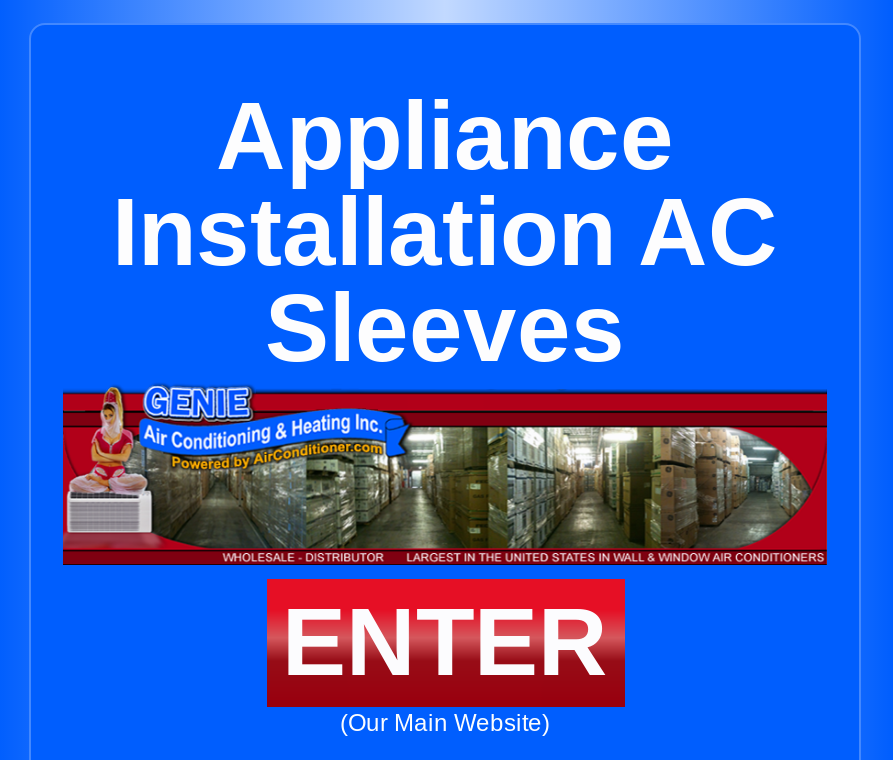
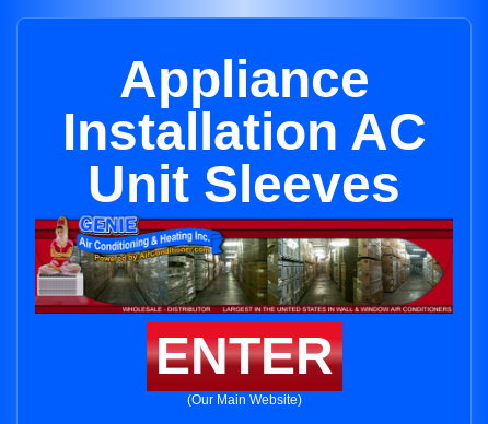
[265,275,625,381] Sleeves -> [88,155,400,213] Unit Sleeves

